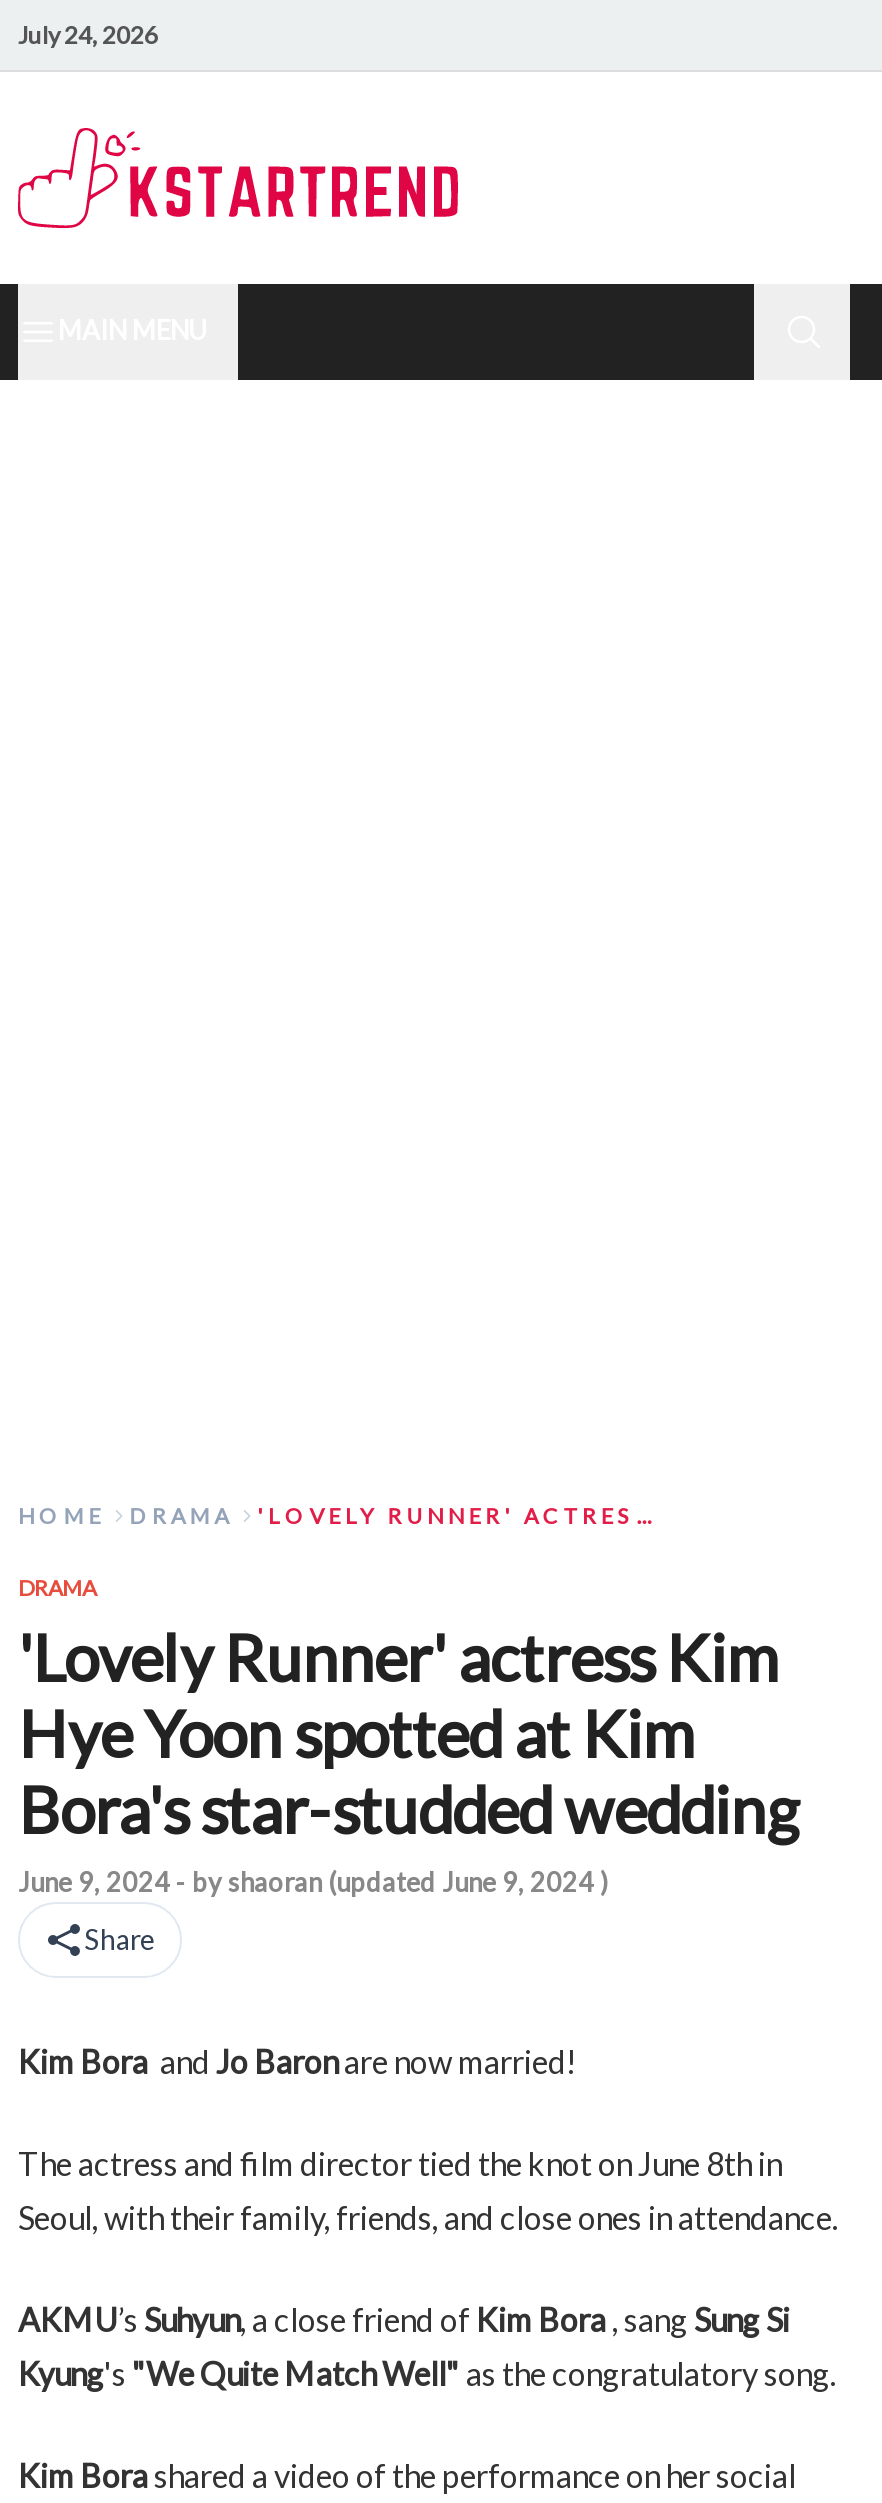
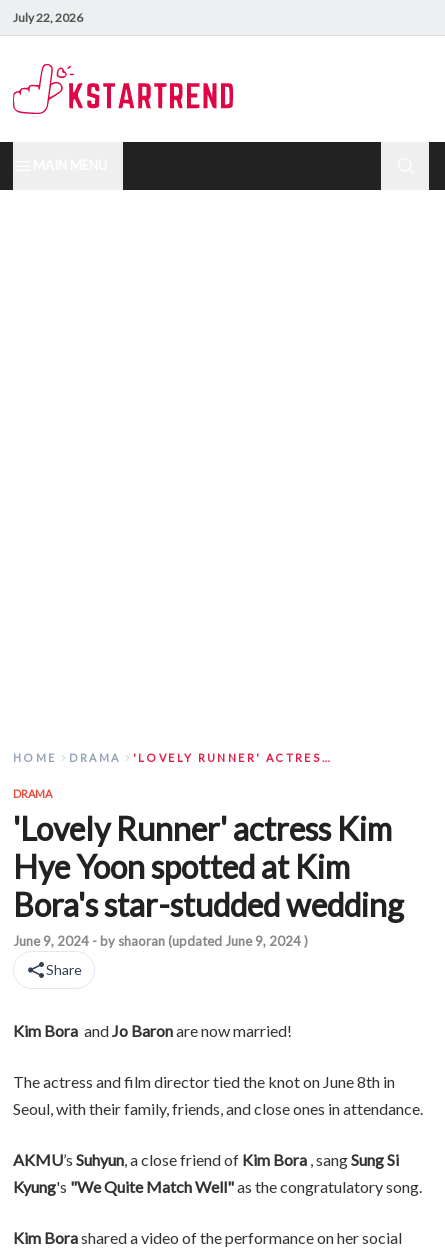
[18,19,158,49] July 24, 2026 -> [13,9,83,24] July 22, 2026

